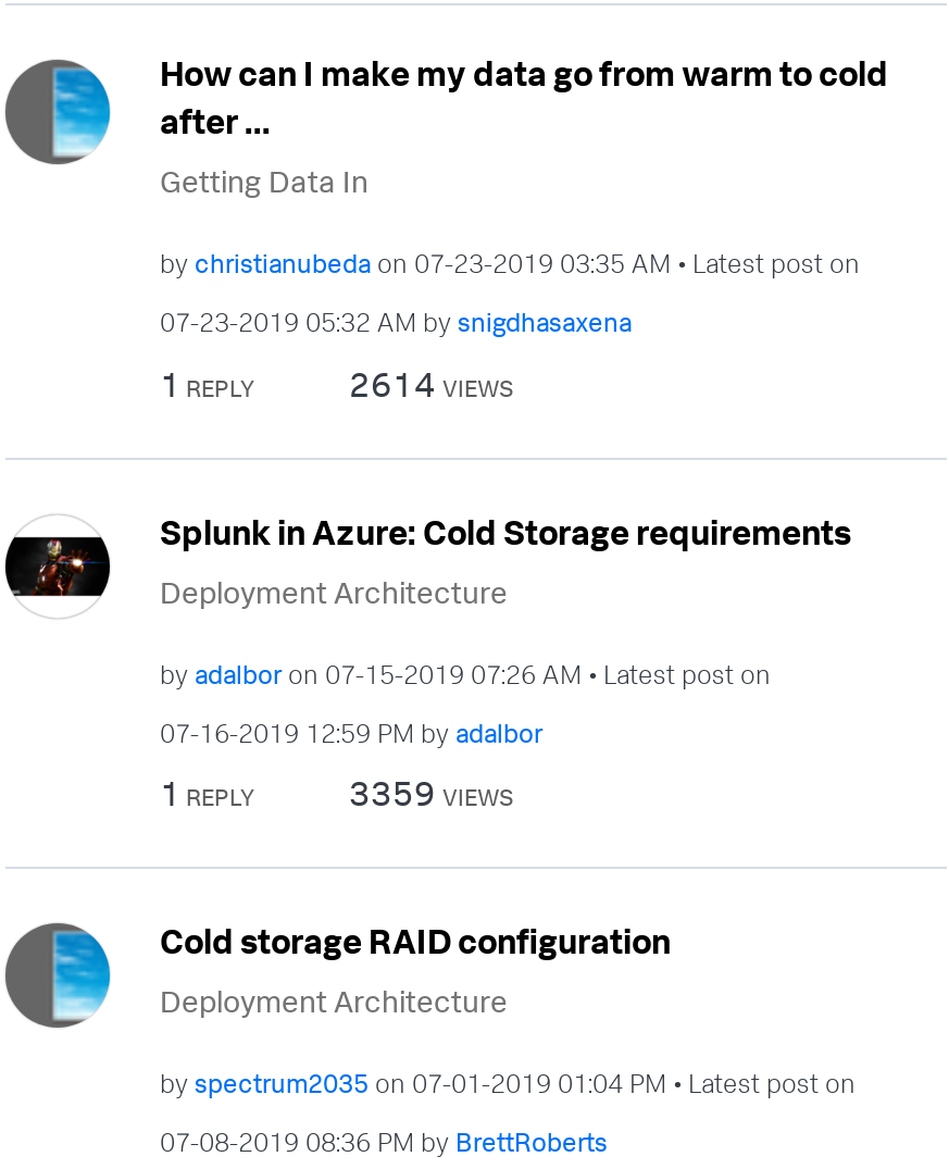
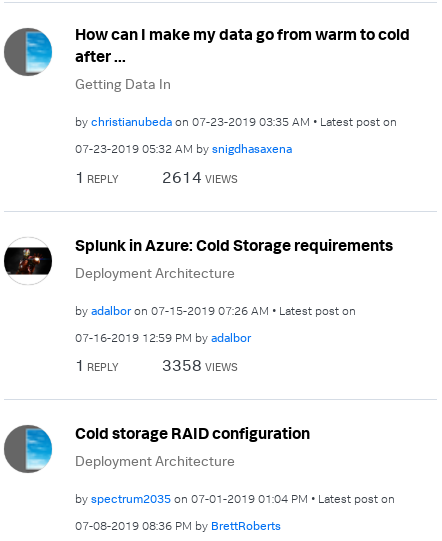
[349,771,514,814] 3359 VIEWS -> [162,355,238,375] 3358 VIEWS

